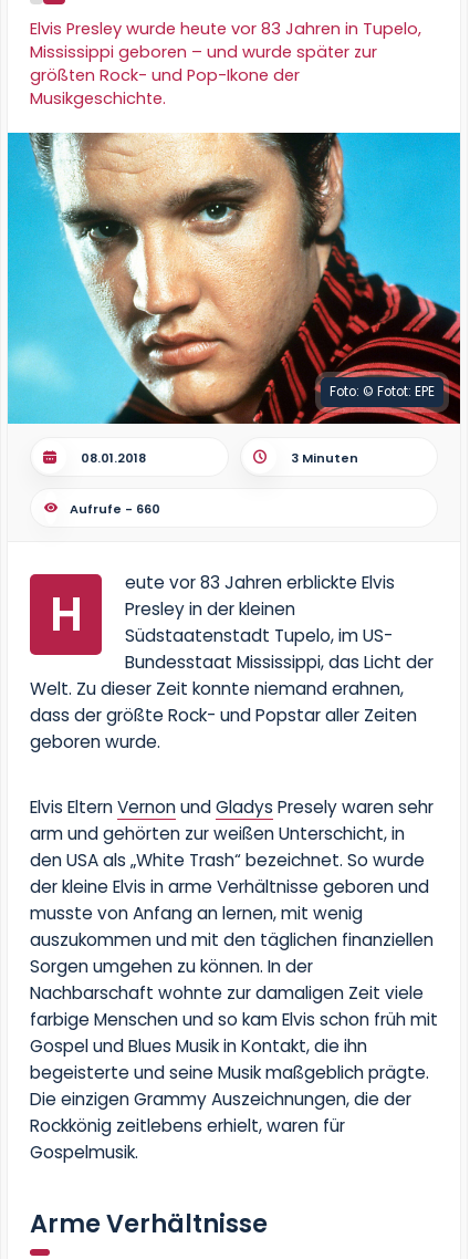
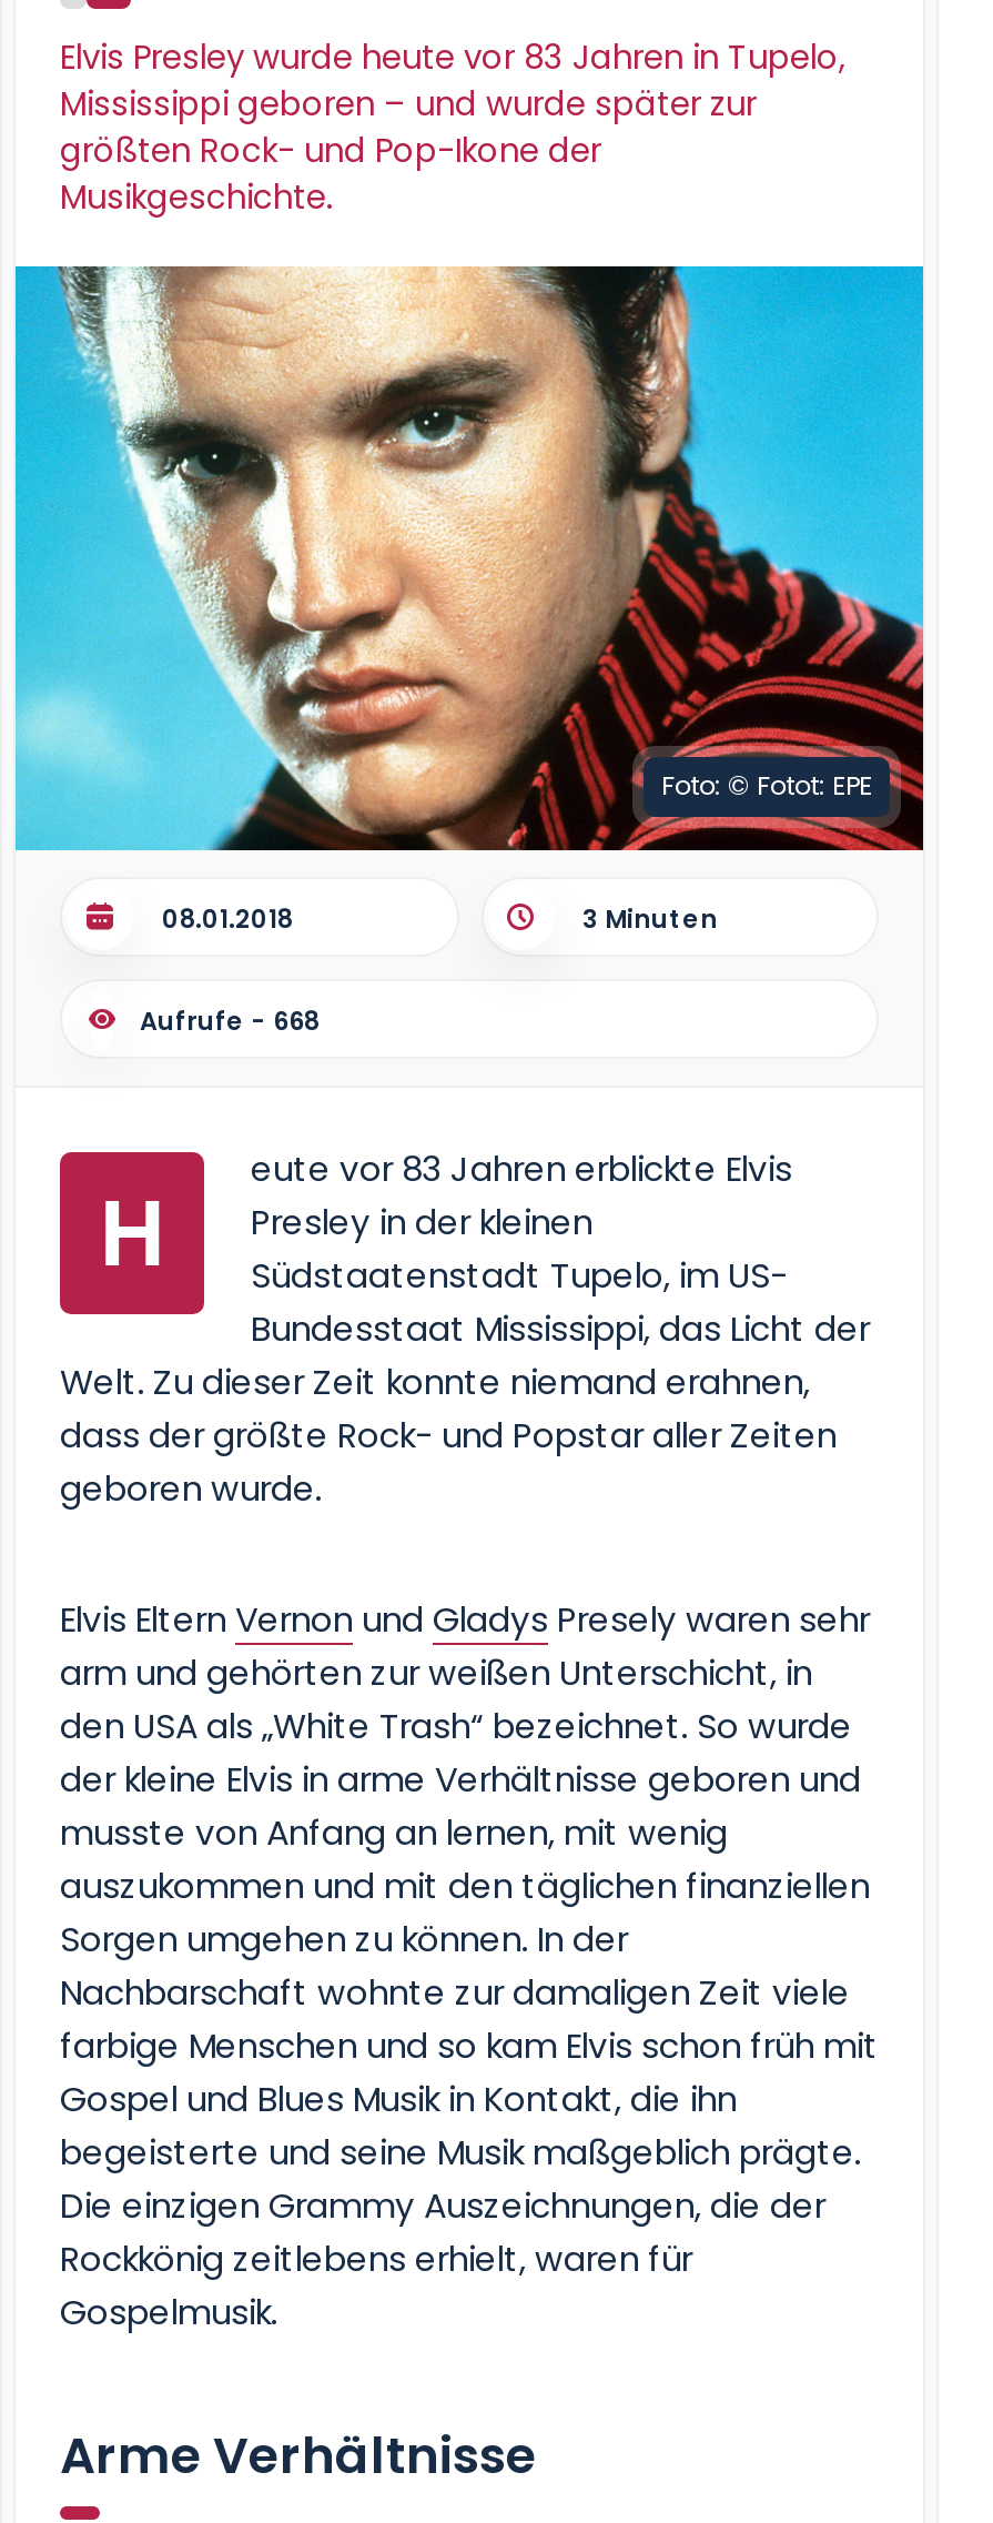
[70,500,160,518] Aufrufe - 660 -> [140,1003,320,1039] Aufrufe - 668

